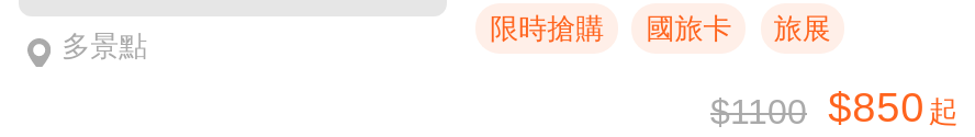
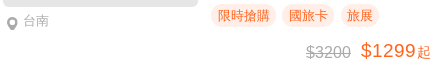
[62,30,147,63] 多景點 -> [23,13,49,28] 台南
[710,84,959,130] $1100 $850 起 -> [306,40,431,61] $3200 $1299 起

